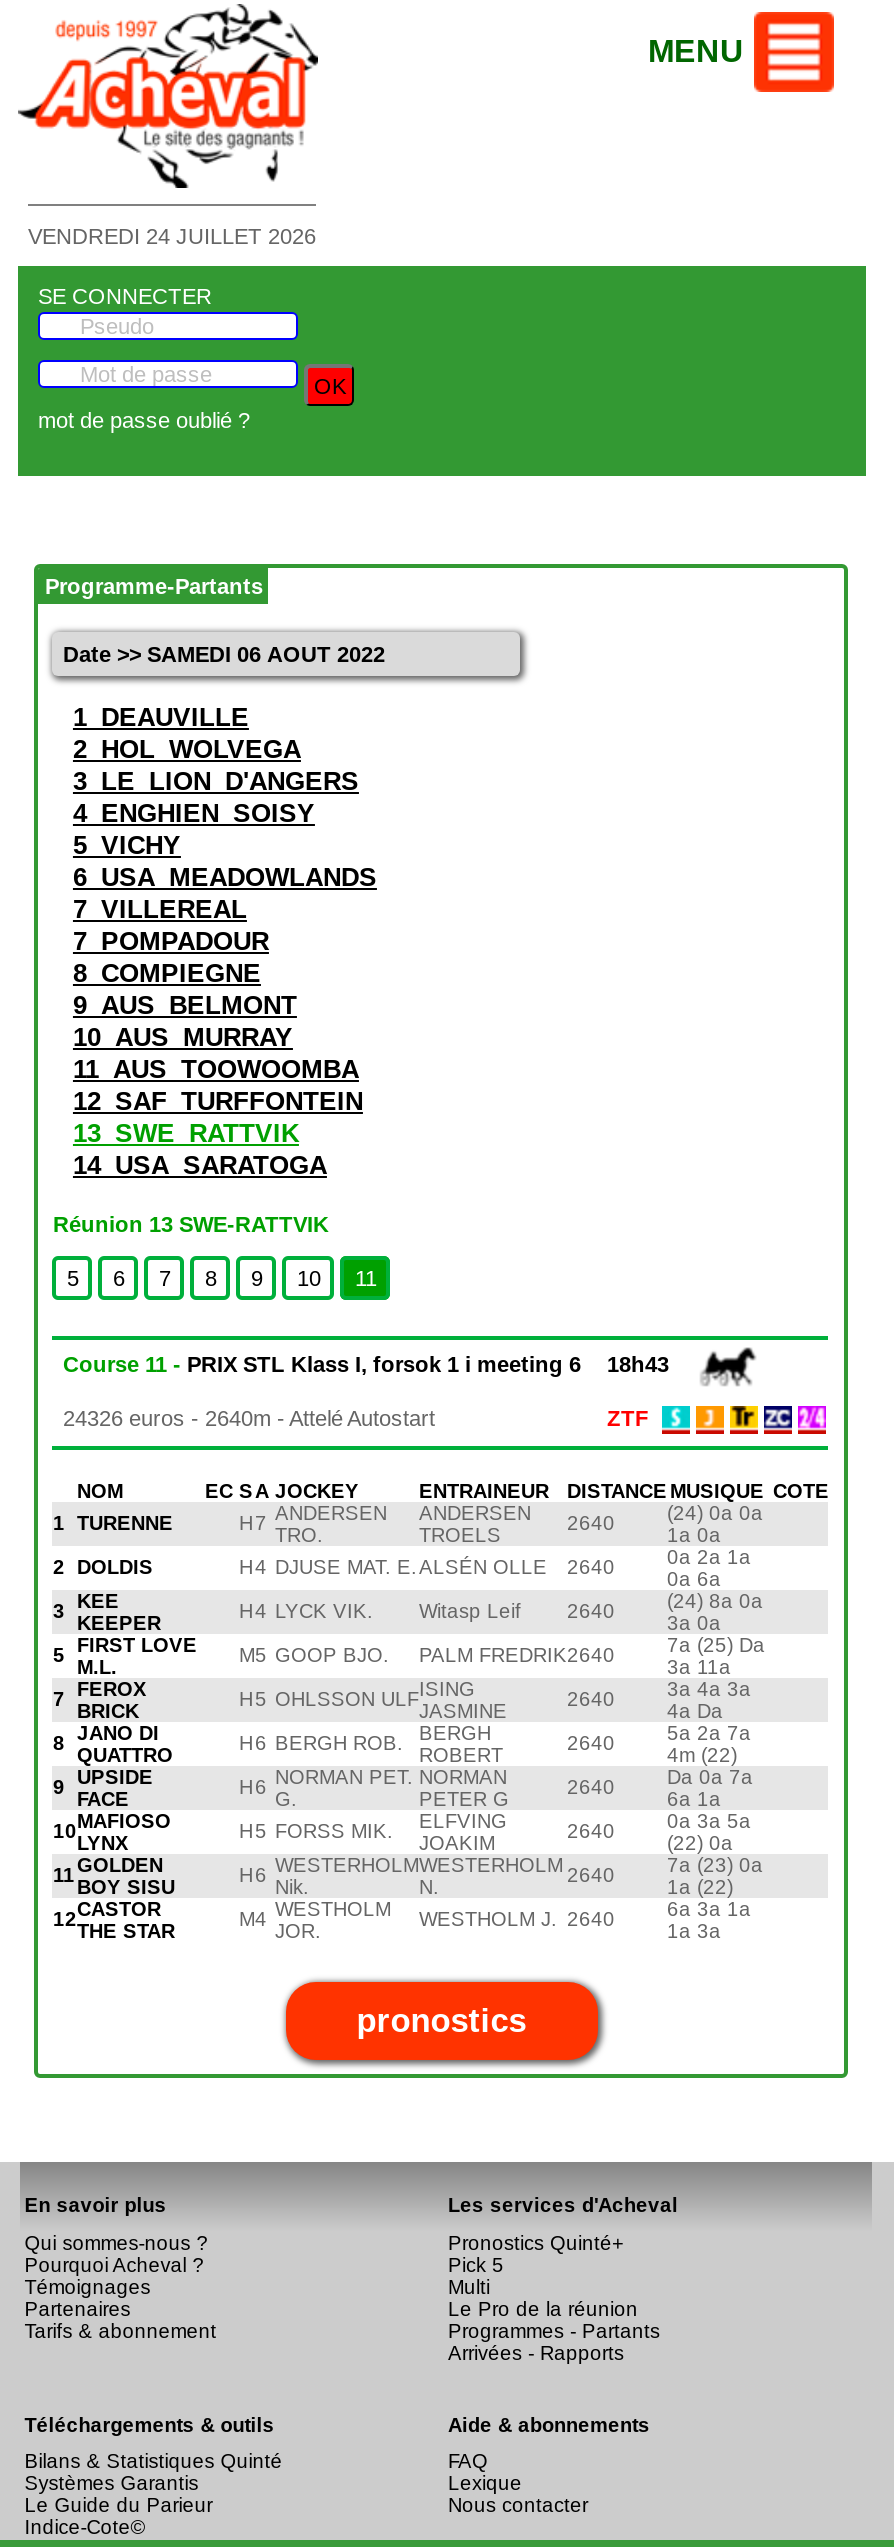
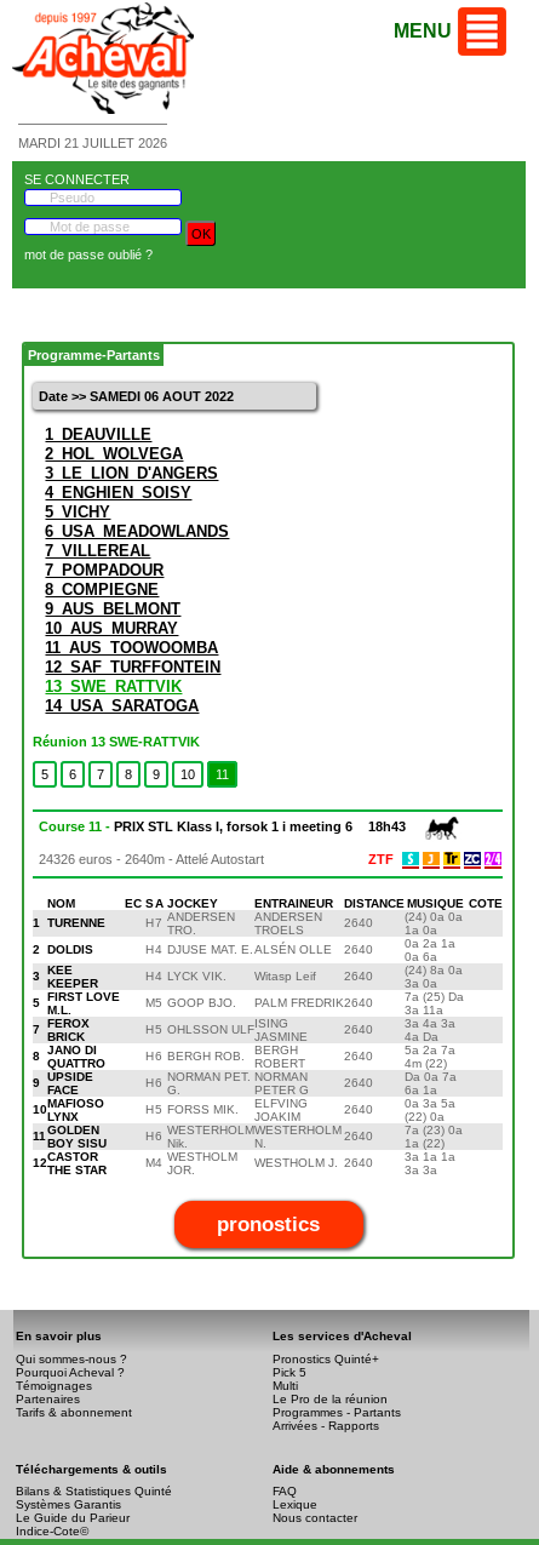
[28,224,316,248] VENDREDI 24 JUILLET 2026 -> [18,136,167,150] MARDI 21 JUILLET 2026
[667,1898,751,1920] 6a 3a 1a -> [405,1150,456,1163] 3a 1a 1a
[667,1920,721,1942] 1a 3a -> [405,1163,438,1177] 3a 3a

